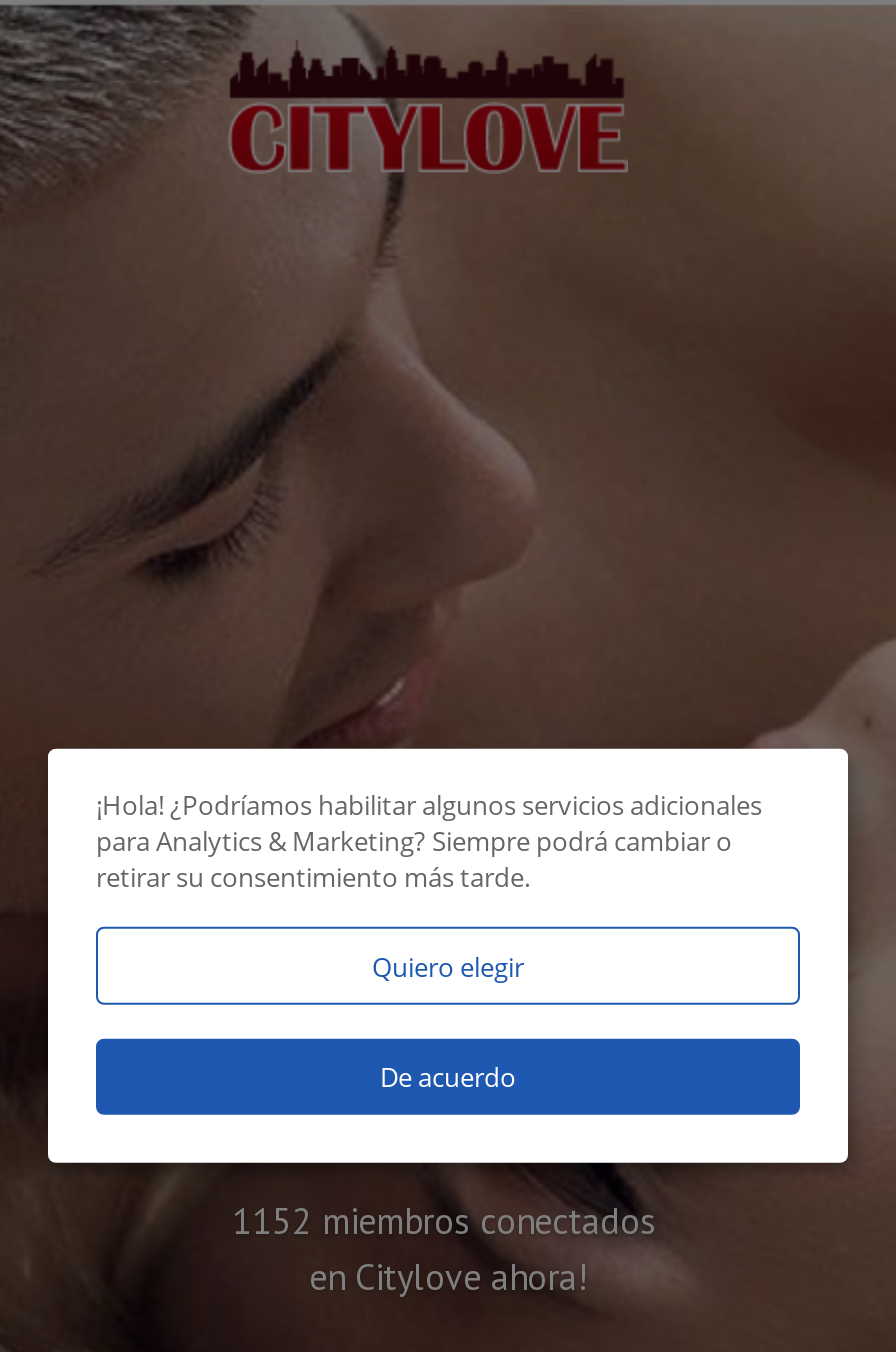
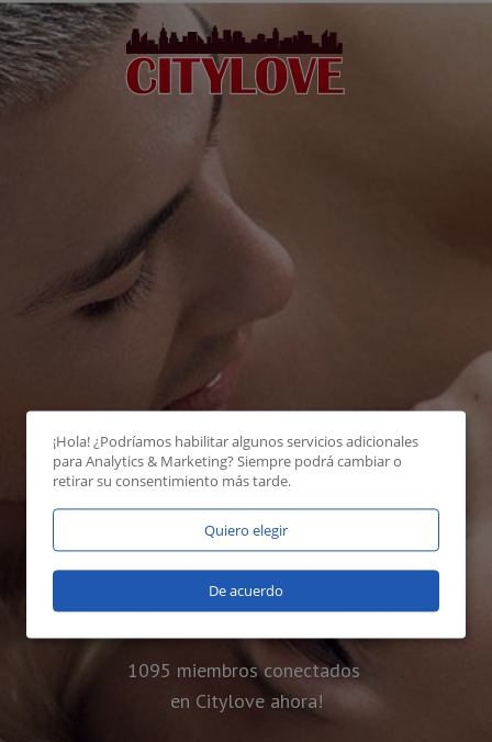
[232,1198,656,1244] 1152 miembros conectados -> [127,657,360,683] 1095 miembros conectados

